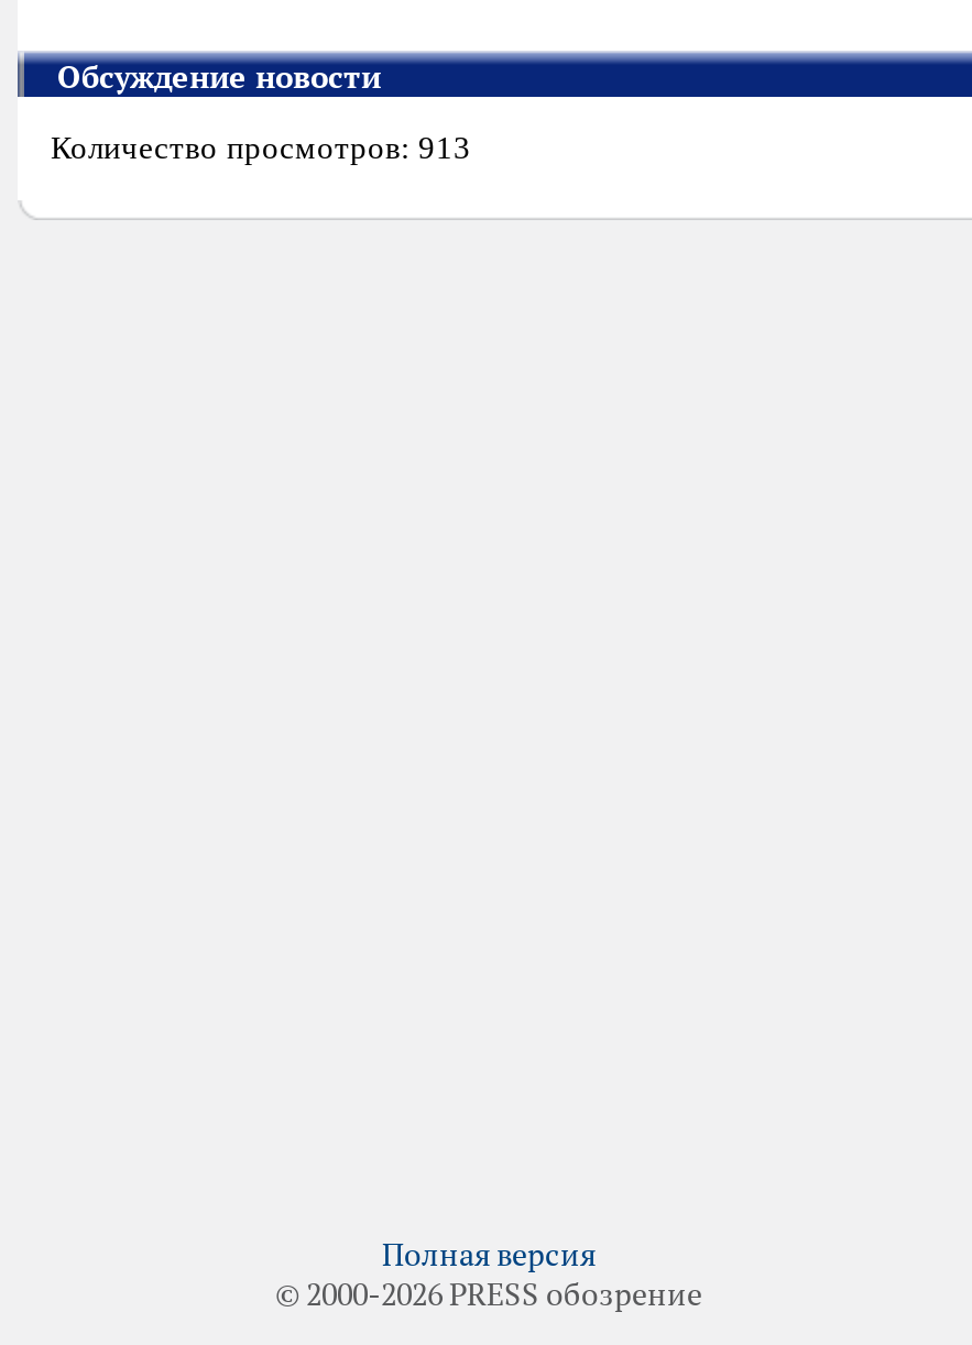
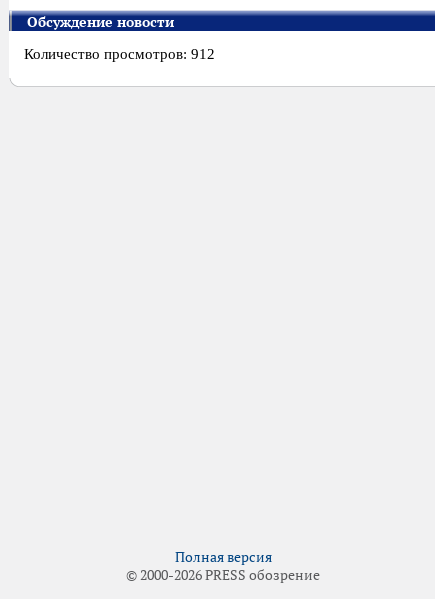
[51,131,471,166] Количество просмотров: 913 -> [24,46,215,62] Количество просмотров: 912

